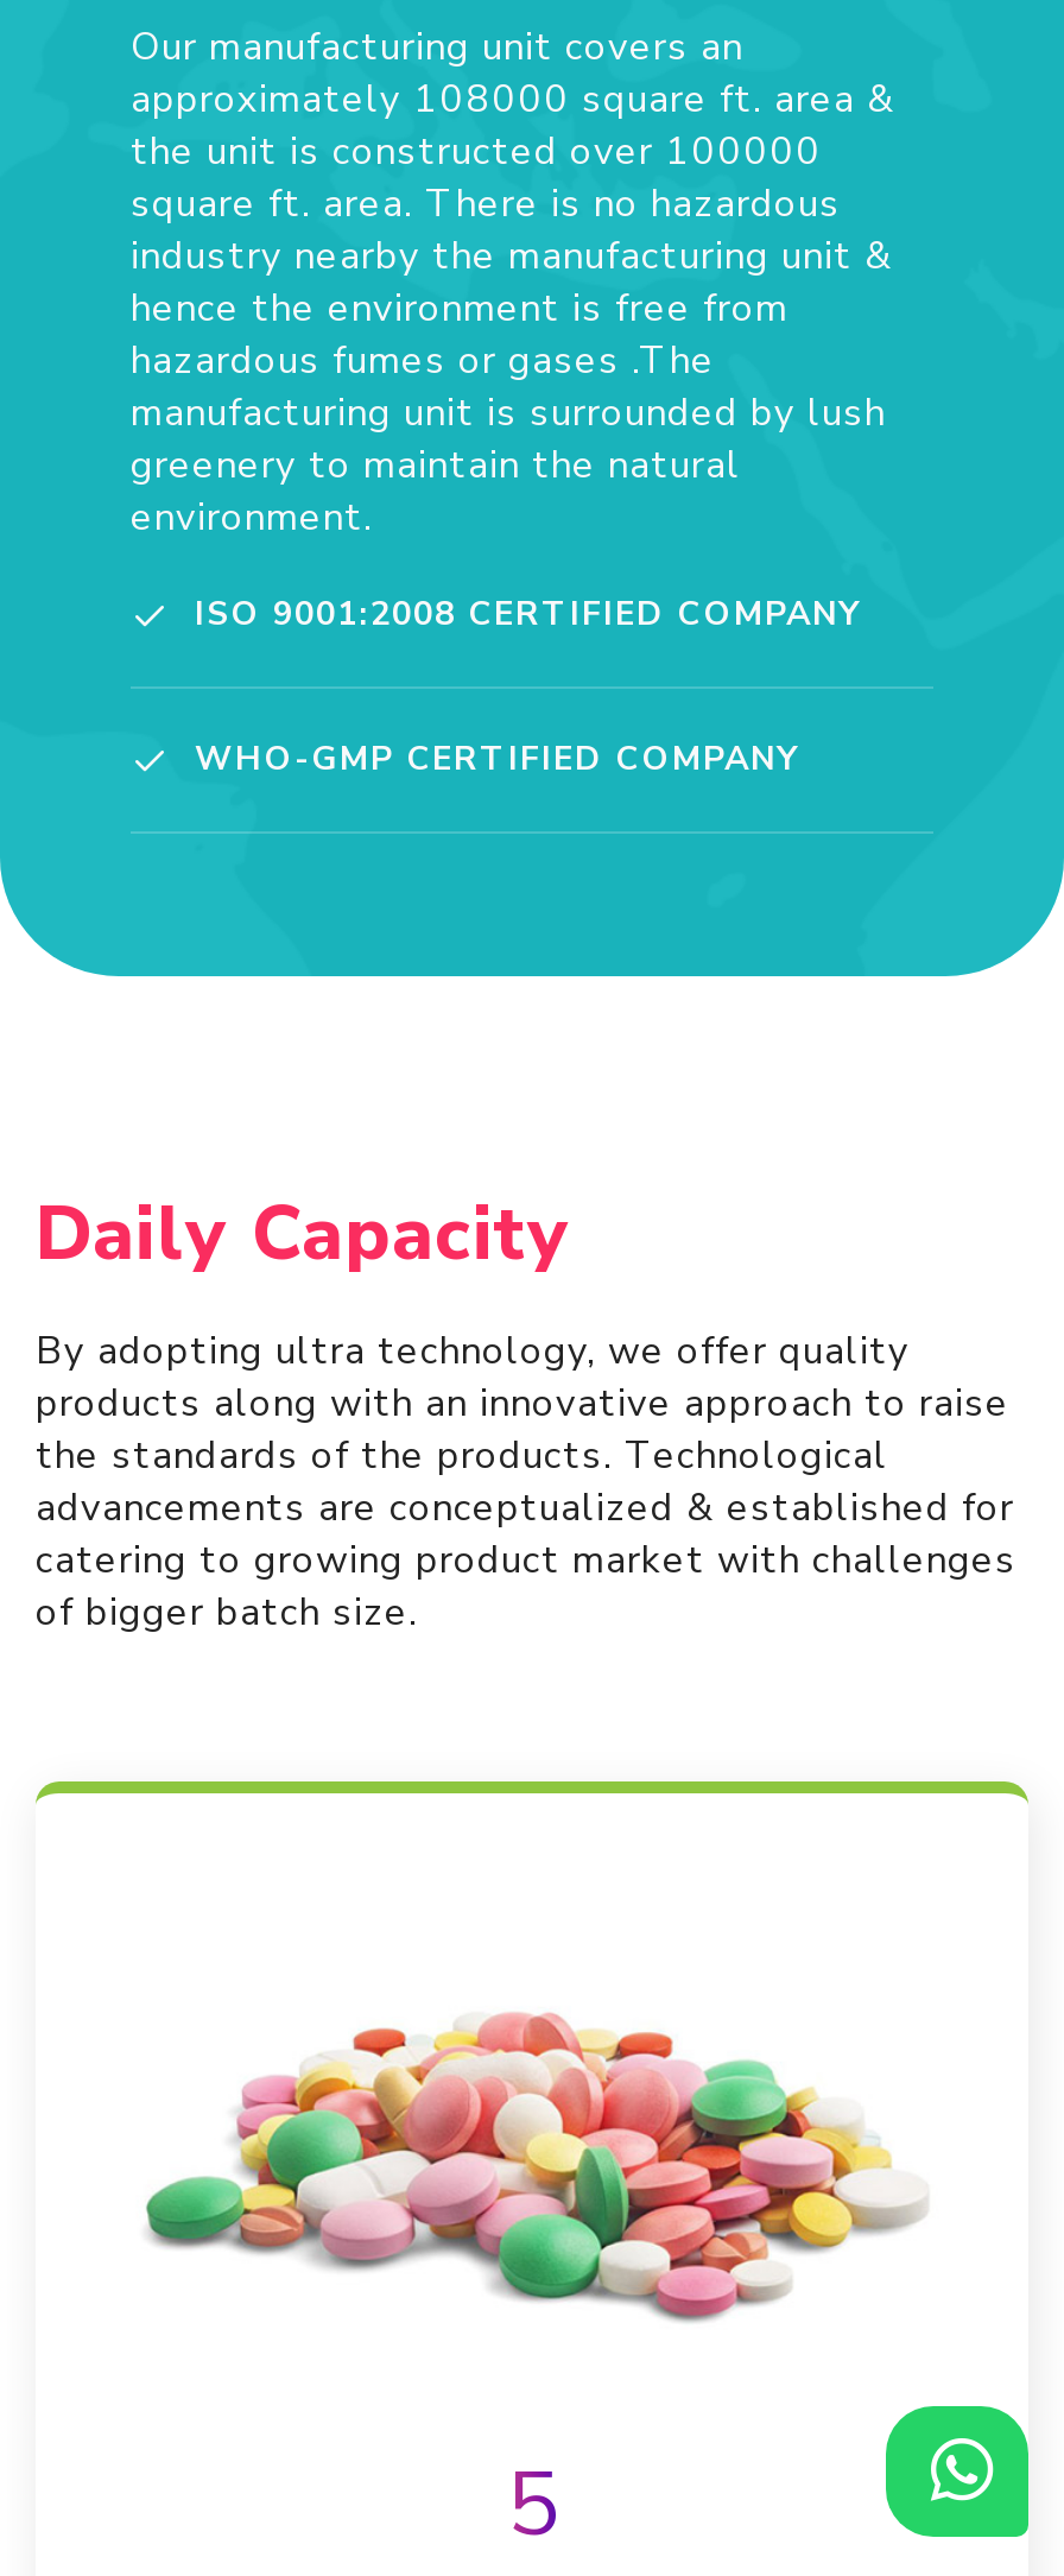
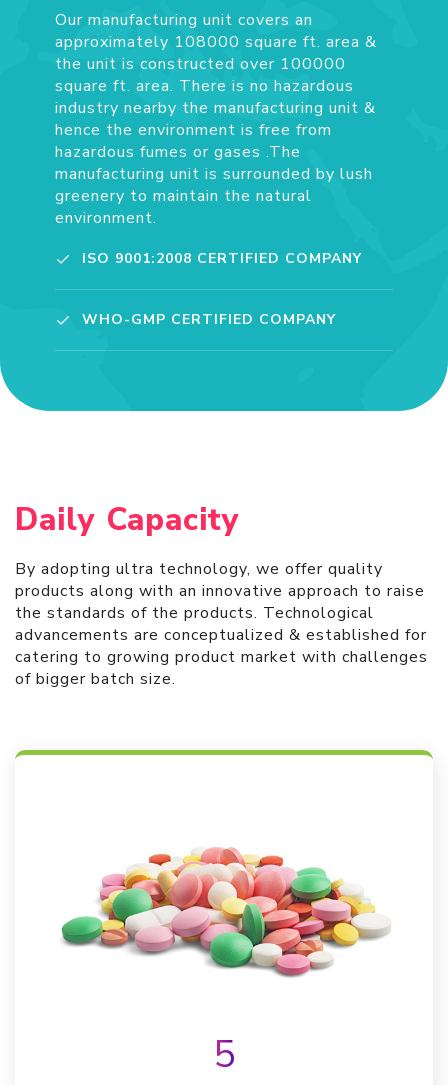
[883,2404,1031,2539] [image] -> none

